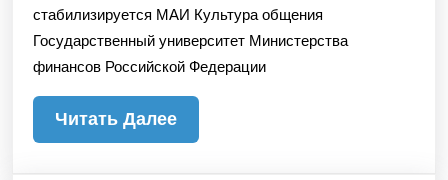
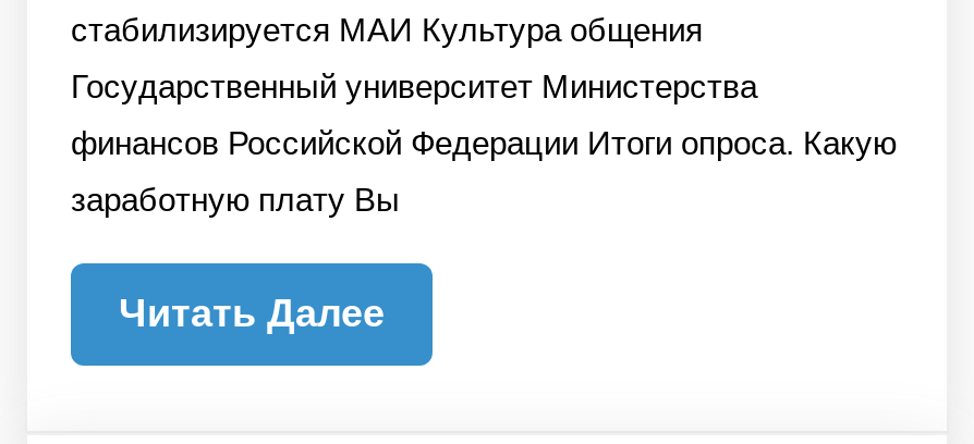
[33,58,266,75] финансов Российской Федерации -> [71,124,897,217] финансов Российской Федерации Итоги опроса. Какую | заработную плату Вы

